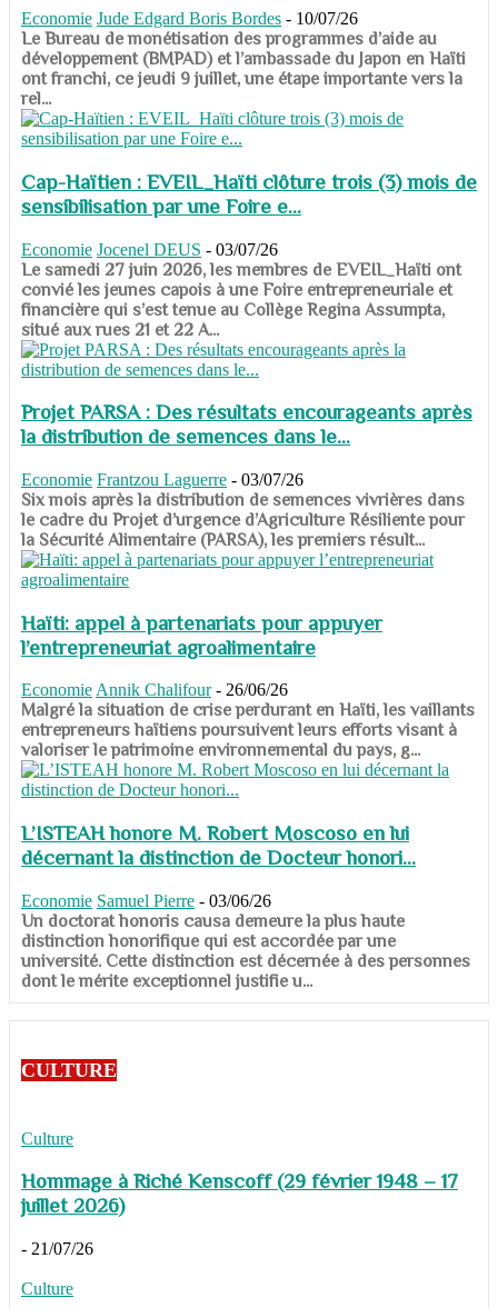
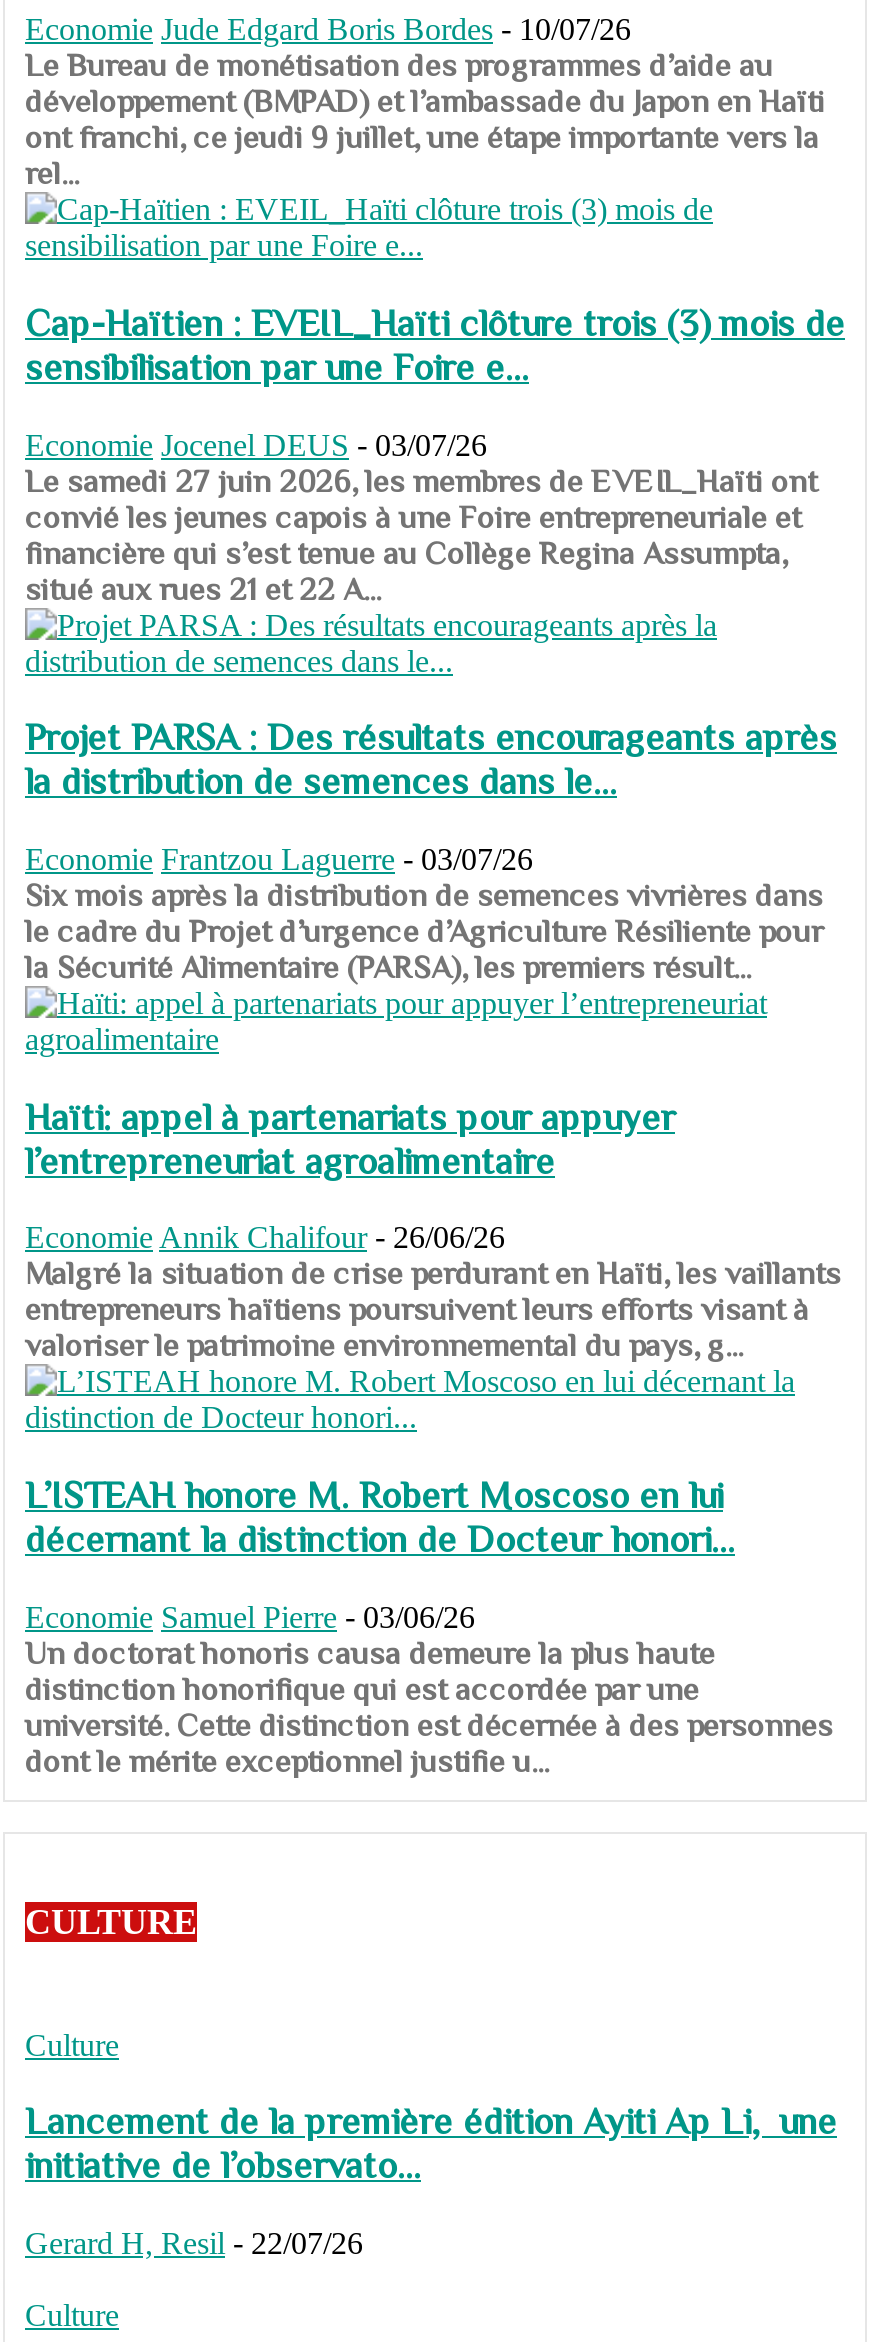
[21,1170,458,1217] Hommage à Riché Kenscoff (29 février 1948 – 17 | juillet 2026) -> [25,2101,837,2187] Lancement de la première édition Ayiti Ap Li, une | initiative de l’observato...
[21,1239,93,1258] - 21/07/26 -> [25,2226,363,2260] Gerard H, Resil - 22/07/26

